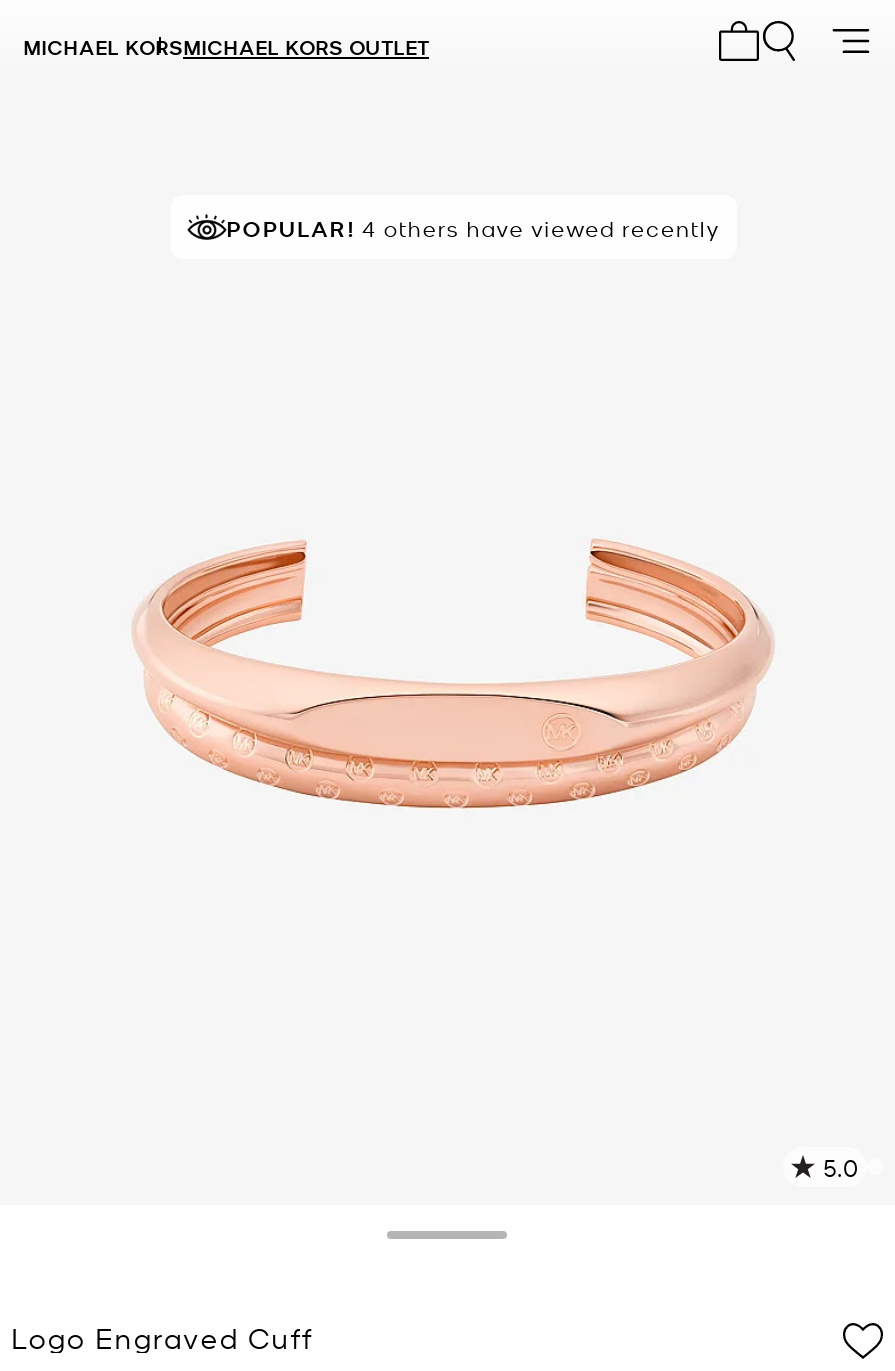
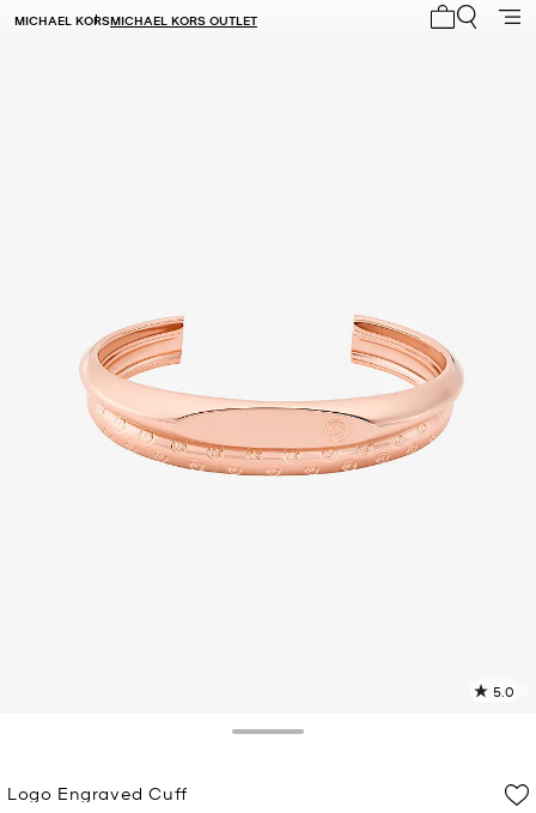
[226,210,719,244] POPULAR! 4 others have viewed recently -> none

